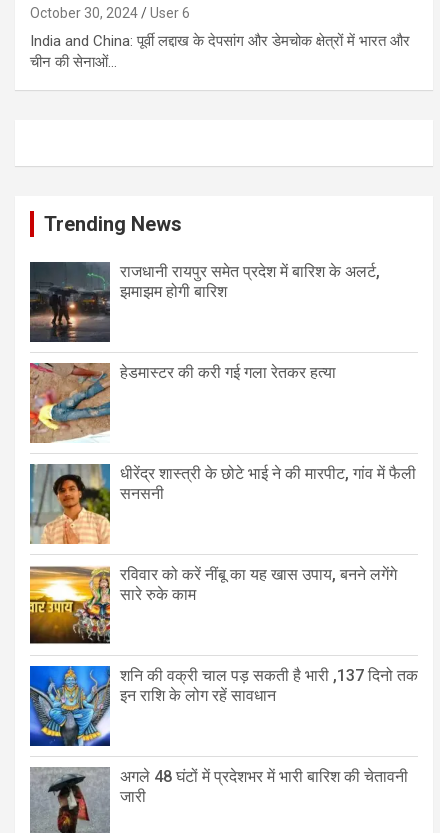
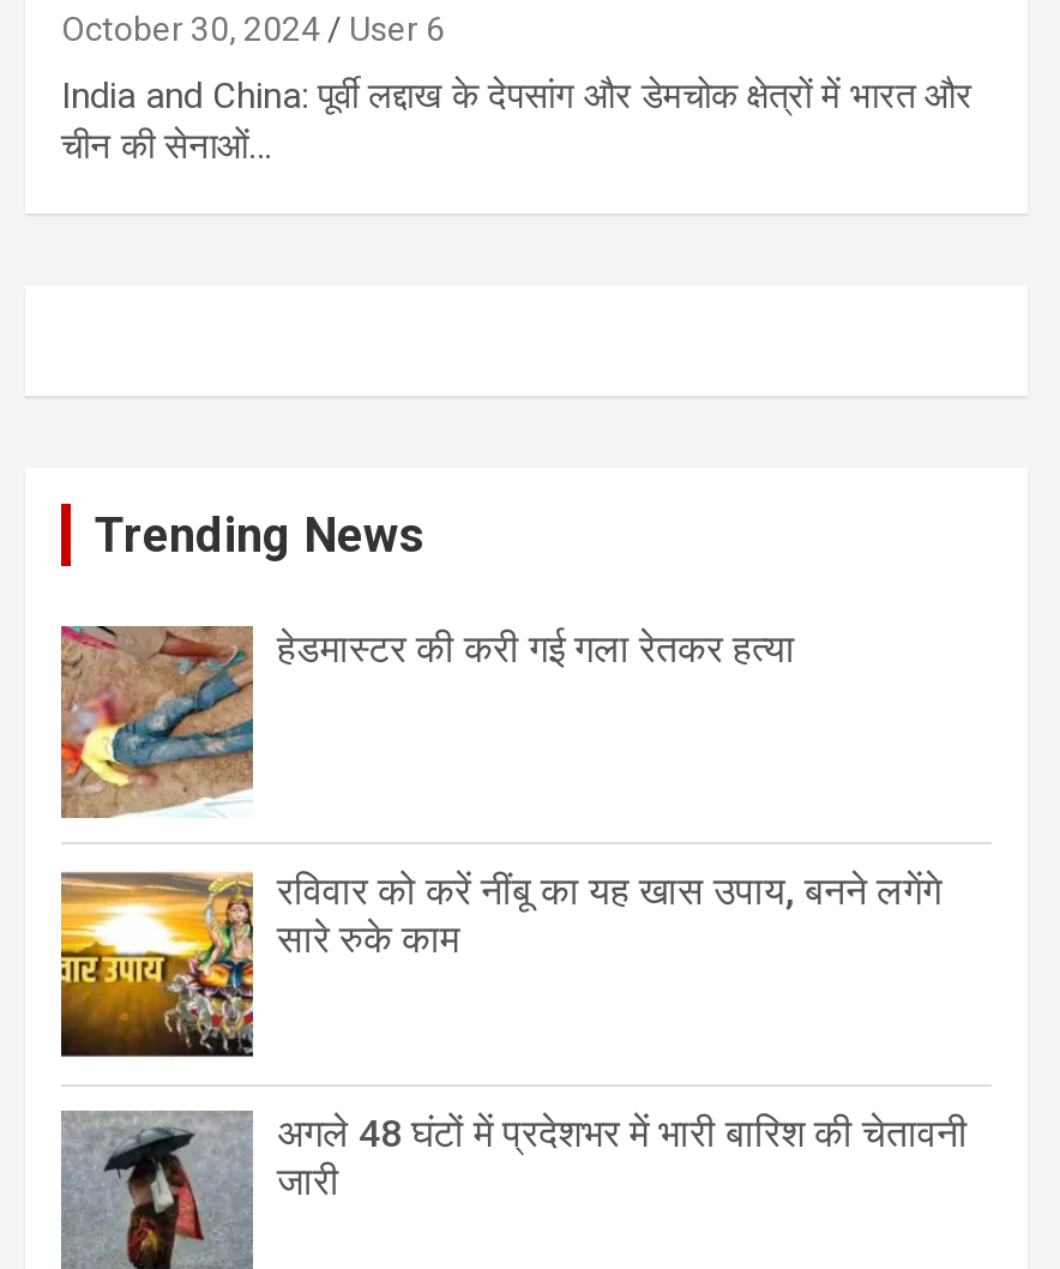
[29,261,380,343] [image] | राजधानी रायपुर समेत प्रदेश में बारिश के अलर्ट, | झमाझम होगी बारिश -> none
[29,463,416,545] [image] | धीरेंद्र शास्त्री के छोटे भाई ने की मारपीट, गांव में फैली | सनसनी -> none
[29,665,418,747] [image] | शनि की वक्री चाल पड़ सकती है भारी ,137 दिनो तक | इन राशि के लोग रहें सावधान -> none

